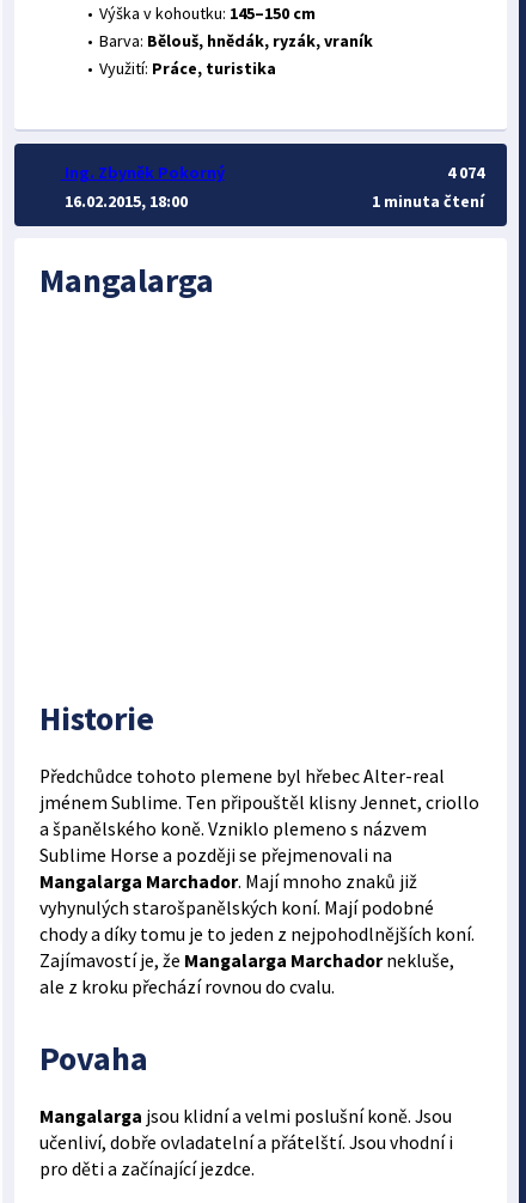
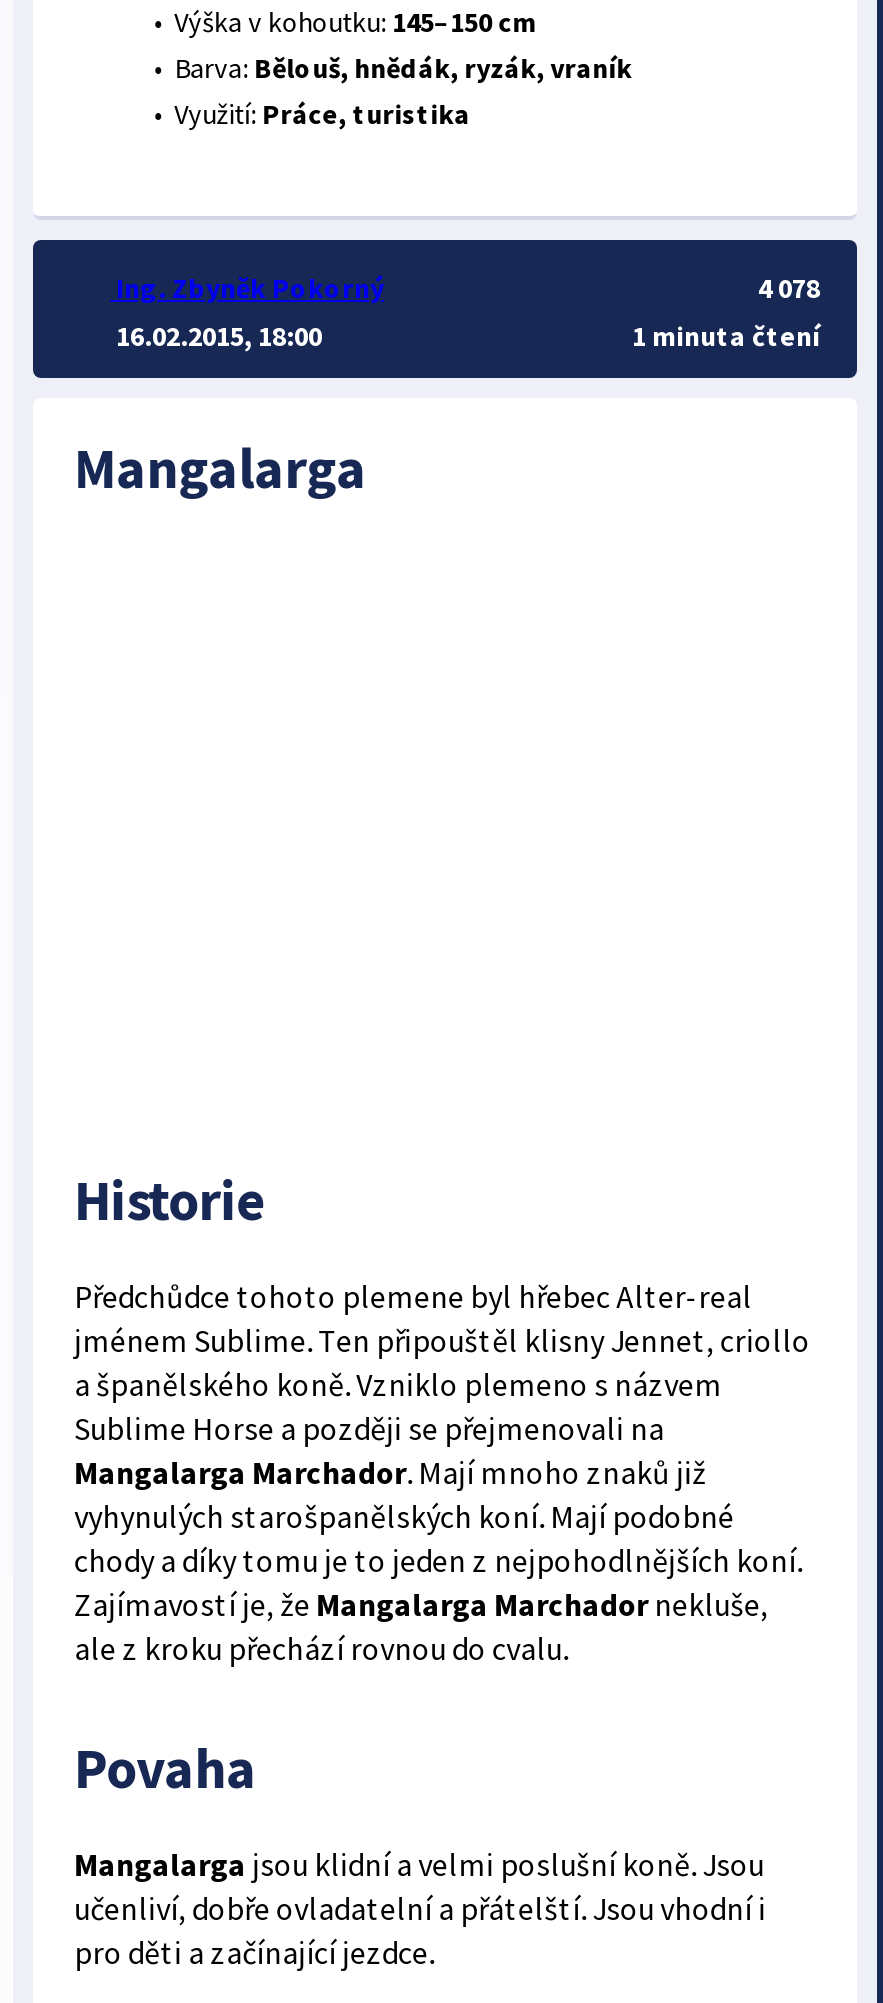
[444,161,485,183] 4 074 -> [752,269,820,305] 4 078

